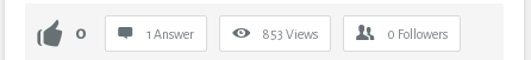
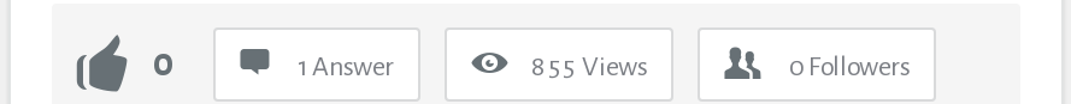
[262,27,318,41] 853 Views -> [531,51,647,80] 855 Views

